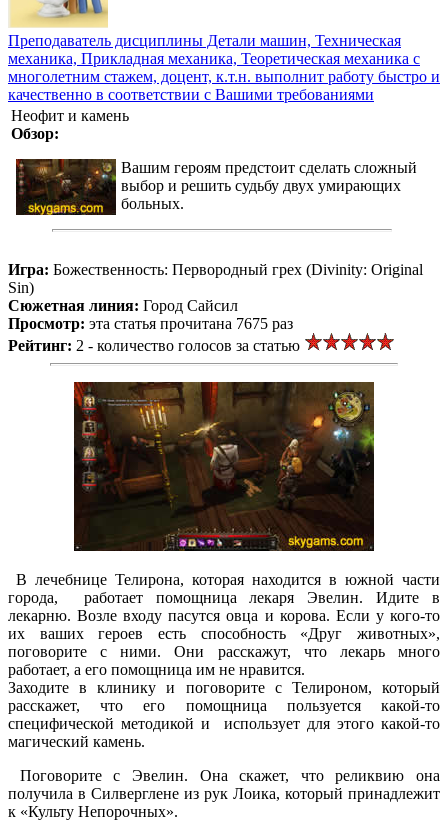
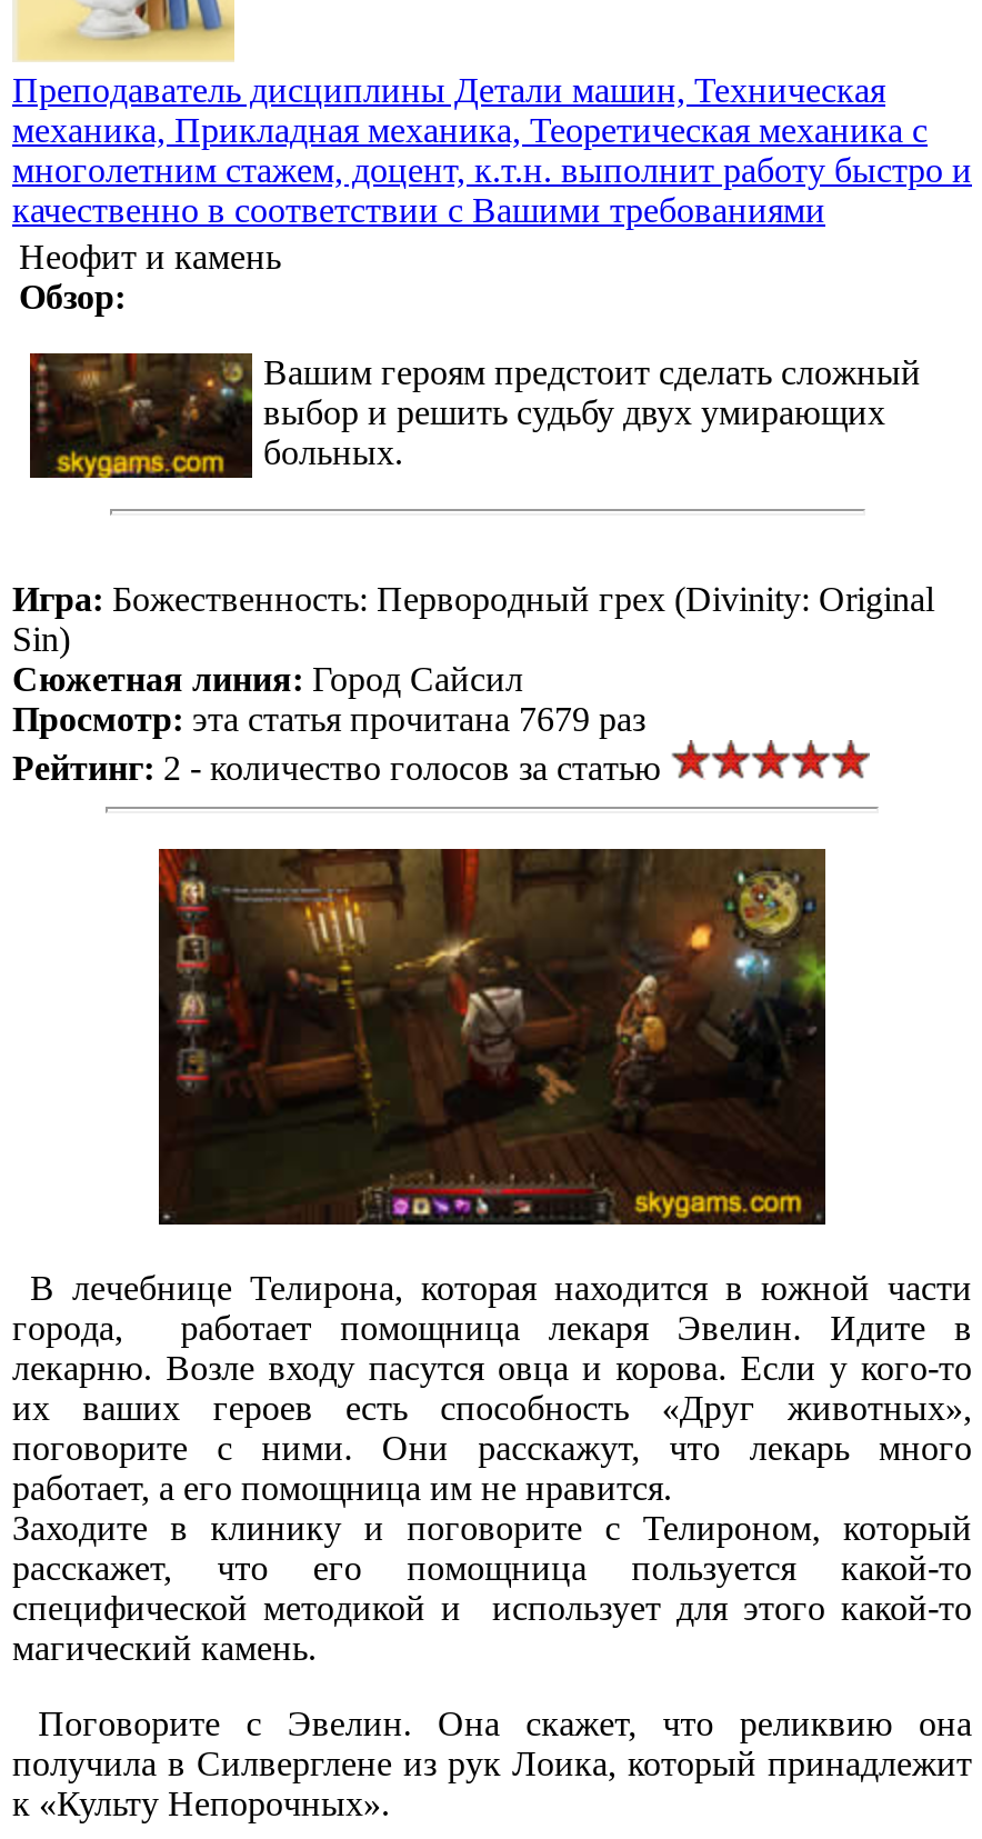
[8,314,293,331] Просмотр: эта статья прочитана 7675 раз -> [12,699,645,737] Просмотр: эта статья прочитана 7679 раз

